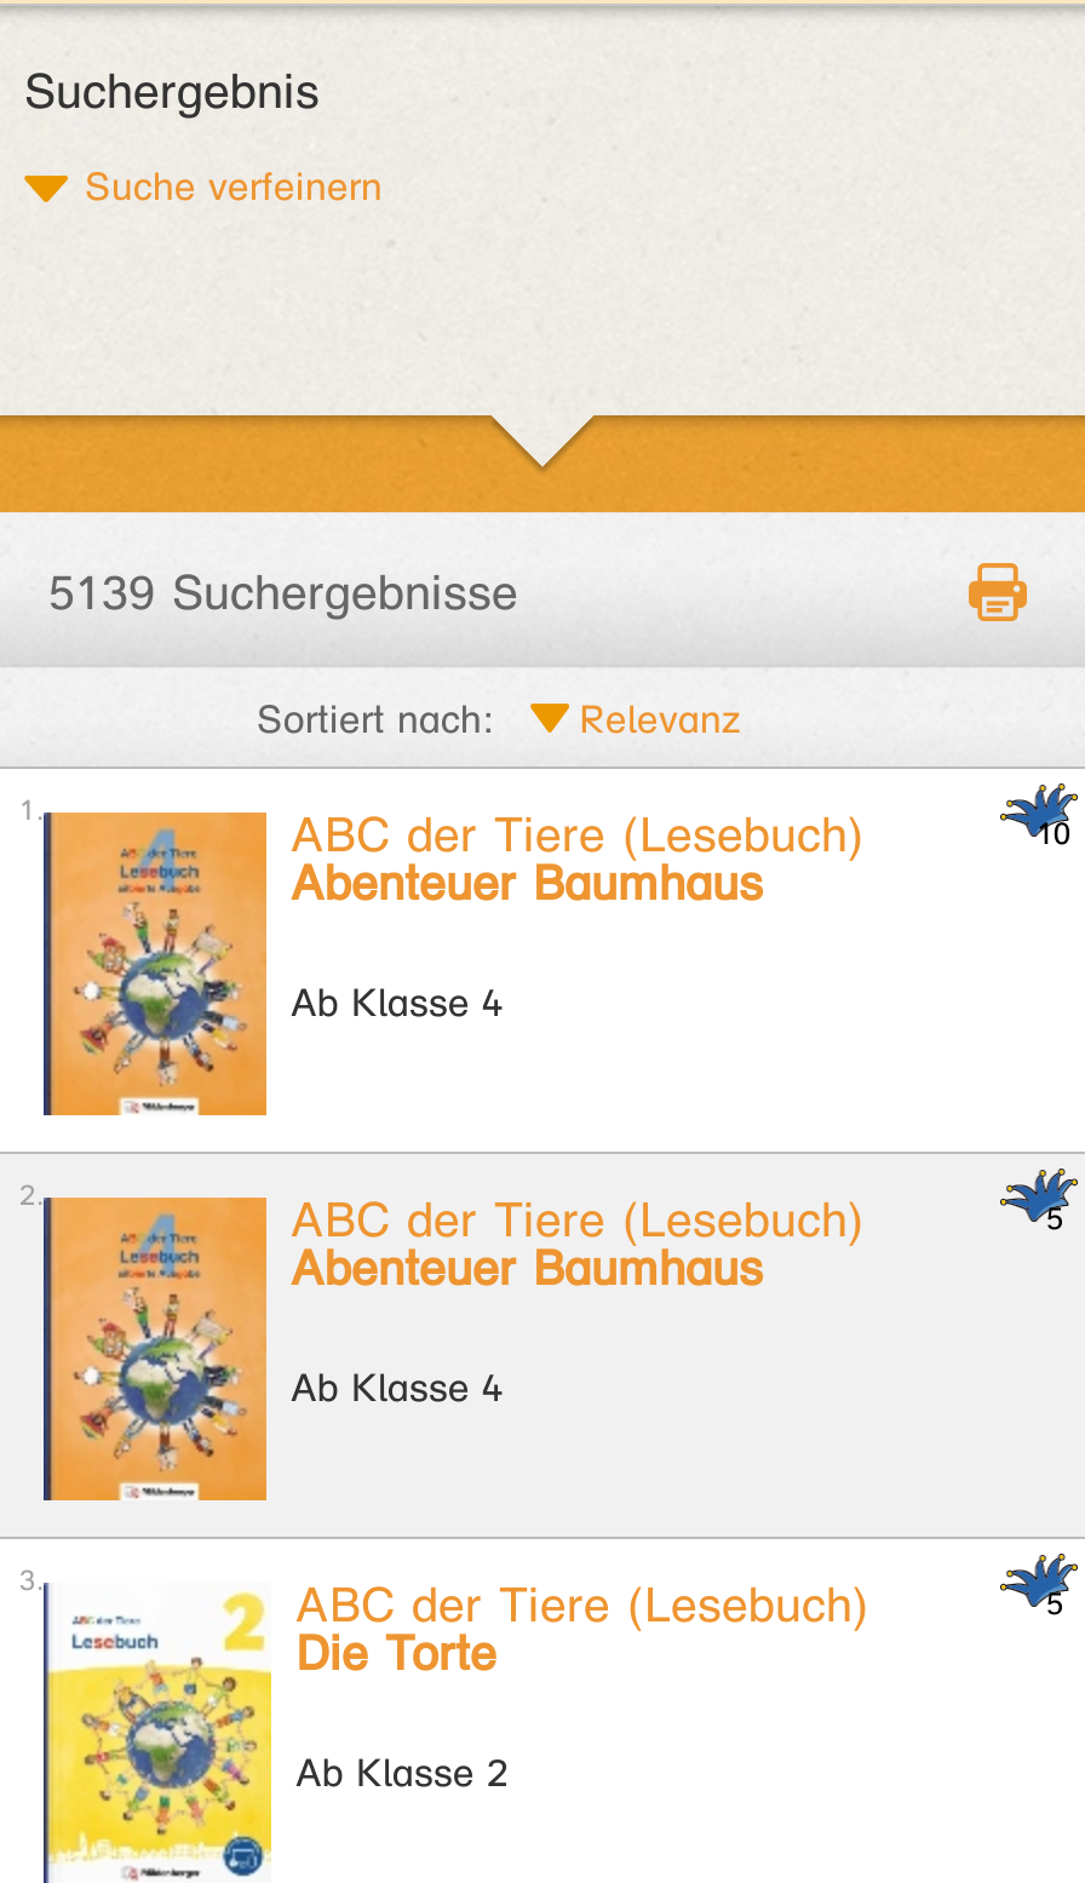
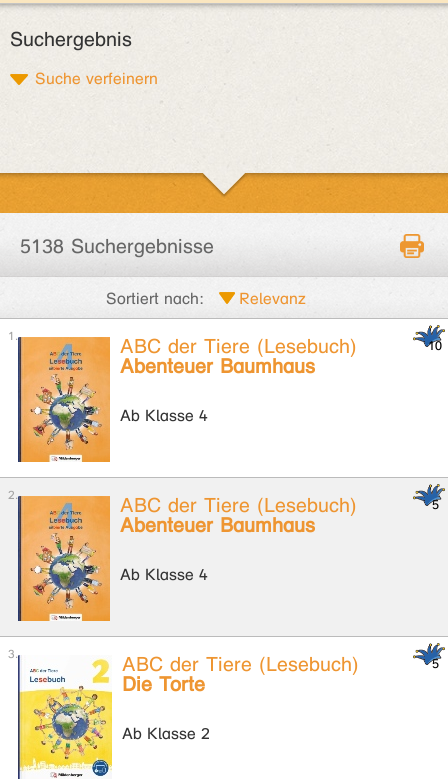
[48,566,518,621] 5139 Suchergebnisse -> [20,235,214,258] 5138 Suchergebnisse

